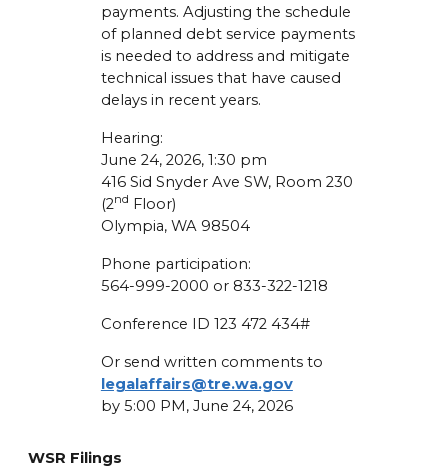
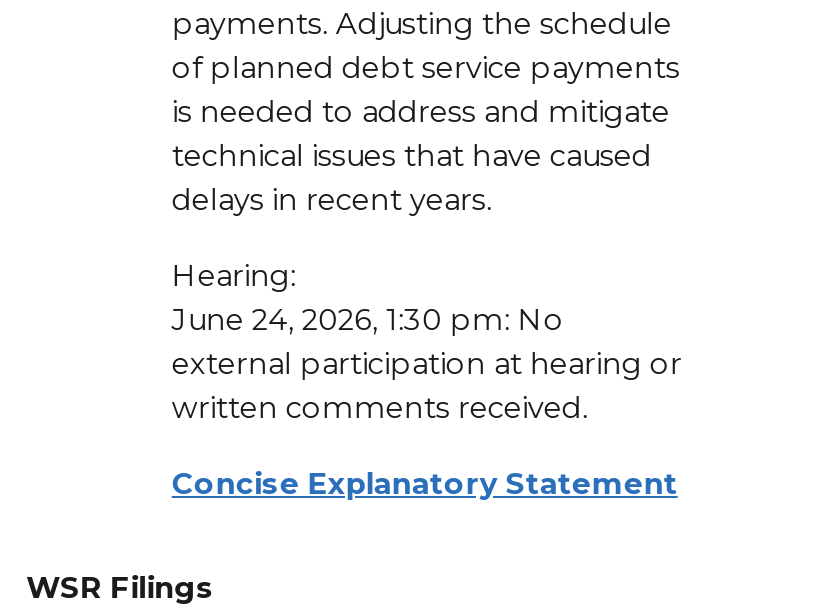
[101,151,353,415] June 24, 2026, 1:30 pm | 416 Sid Snyder Ave SW, Room 230 | (2nd Floor) | Olympia, WA 98504 | Phone participation: | 564-999-2000 or 833-322-1218 | Conference ID 123 472 434# | Or send written comments to | legalaffairs@tre.wa.gov | by 5:00 PM, June 24, 2026 -> [172,302,682,502] June 24, 2026, 1:30 pm: No | external participation at hearing or | written comments received. | Concise Explanatory Statement

